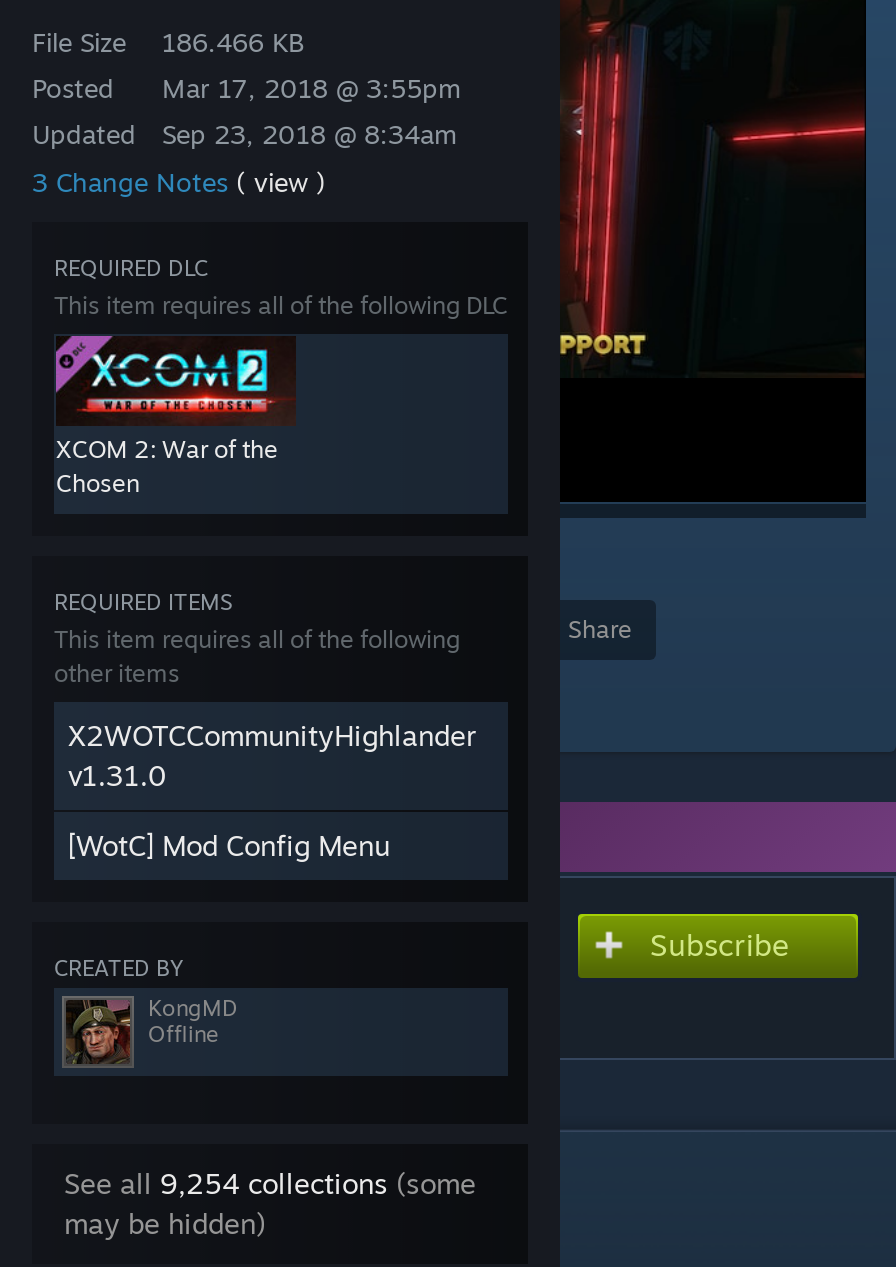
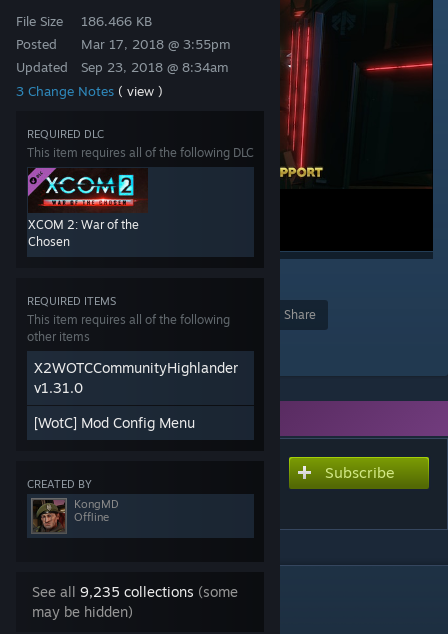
[64,1166,476,1200] See all 9,254 collections (some -> [32,583,238,600] See all 9,235 collections (some

